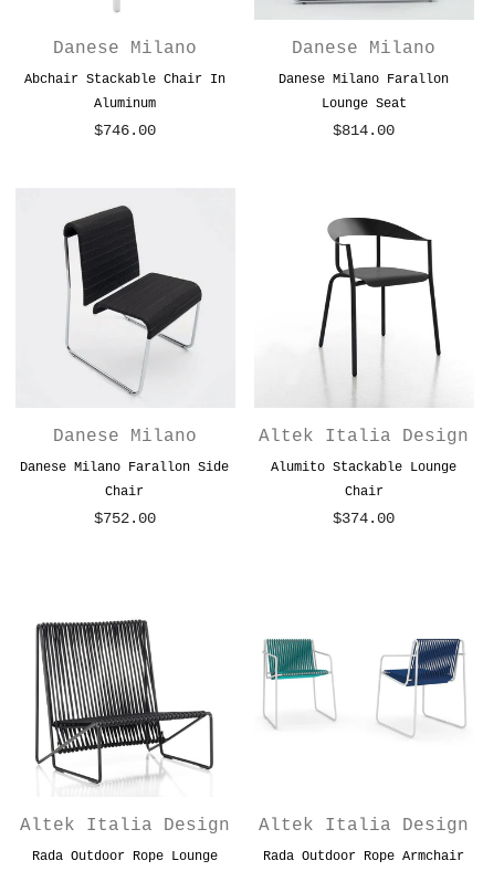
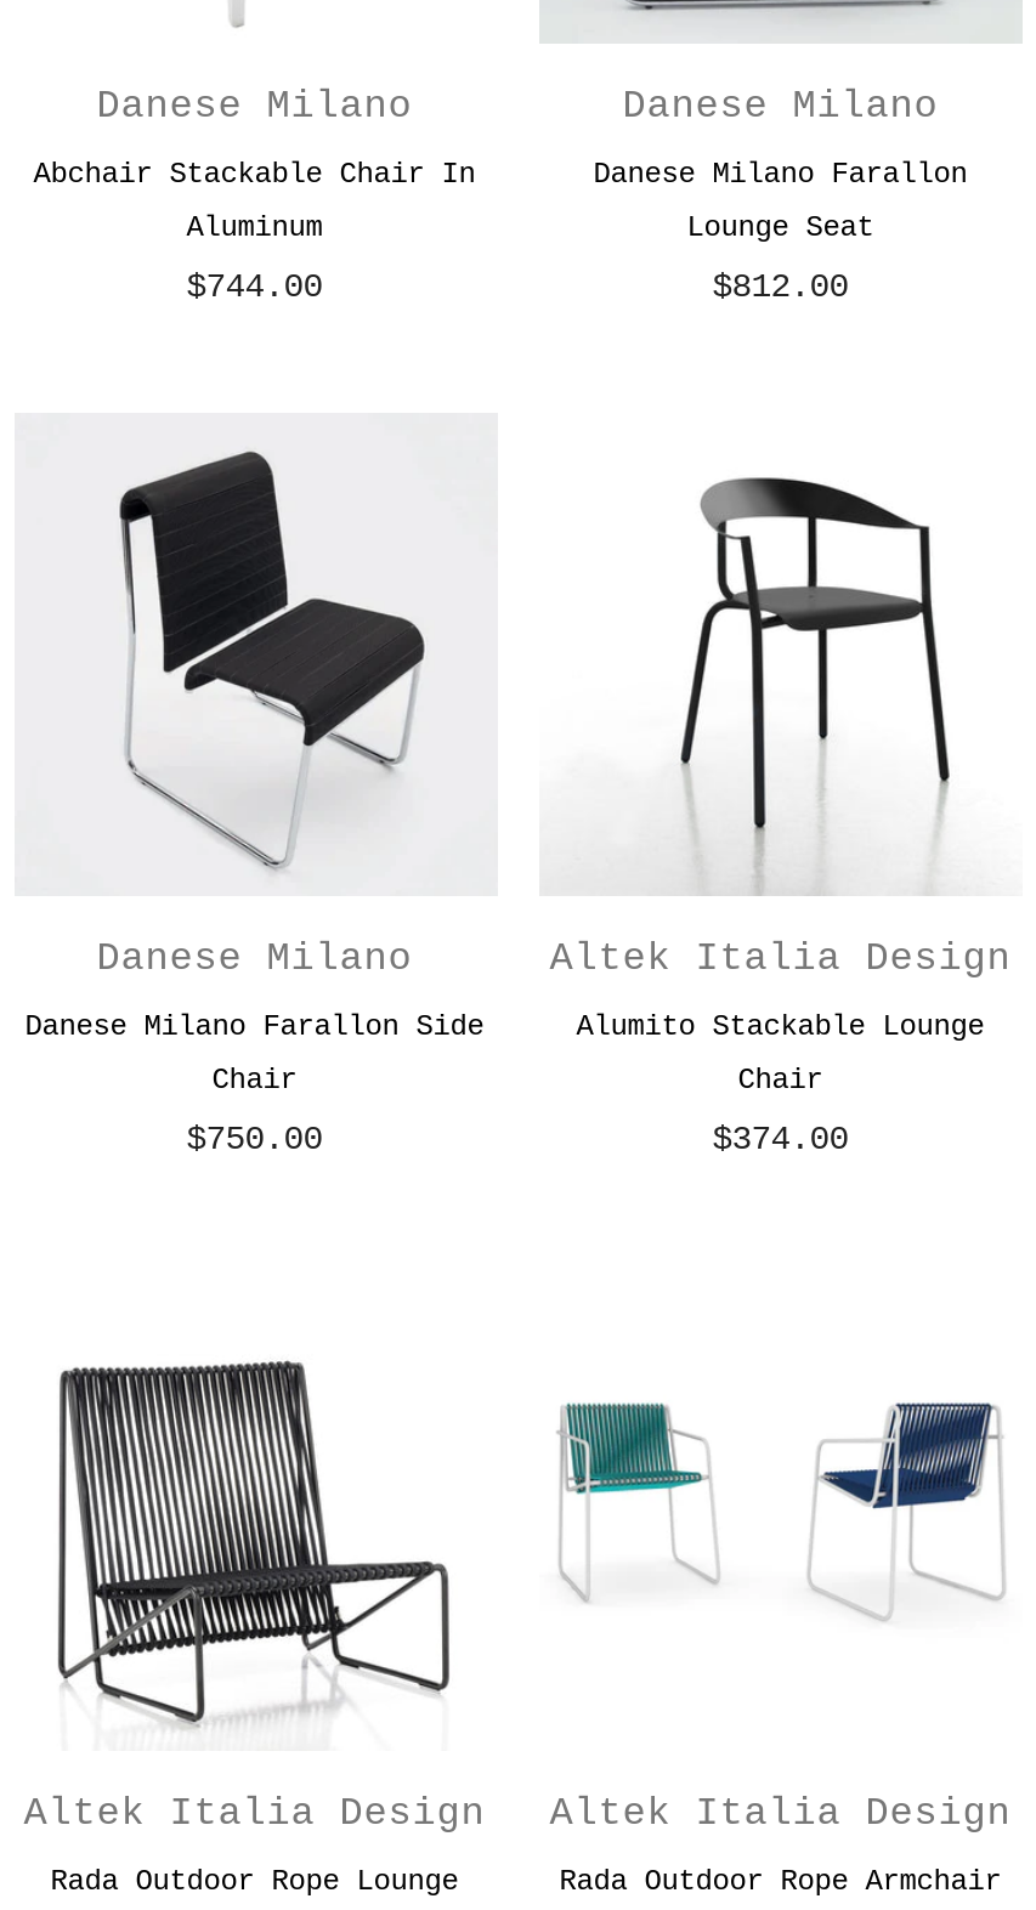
[94,121,156,139] $746.00 -> [187,266,323,305] $744.00
[333,121,395,139] $814.00 -> [712,266,848,305] $812.00
[94,510,156,527] $752.00 -> [187,1120,323,1158] $750.00

